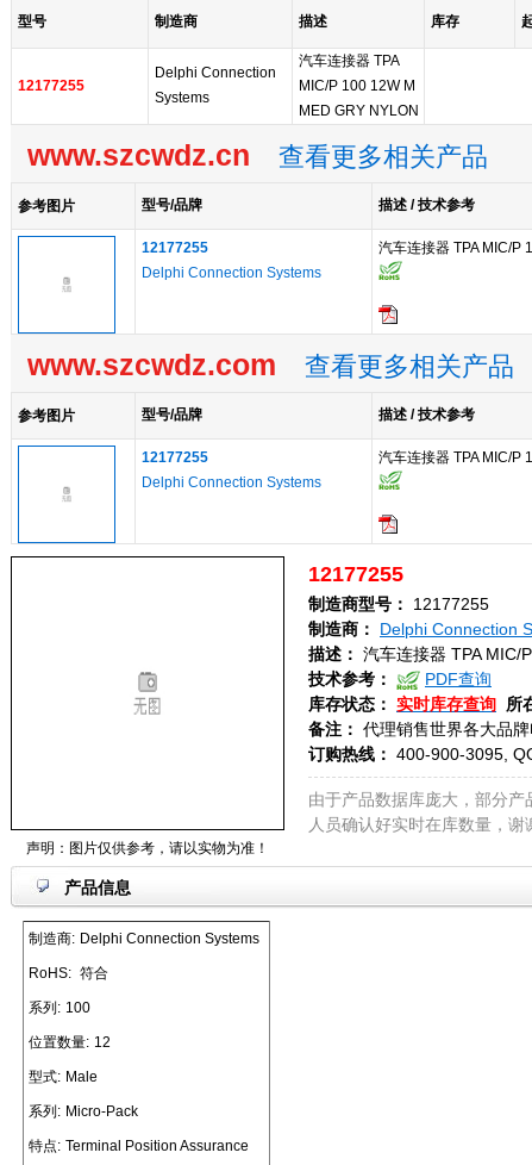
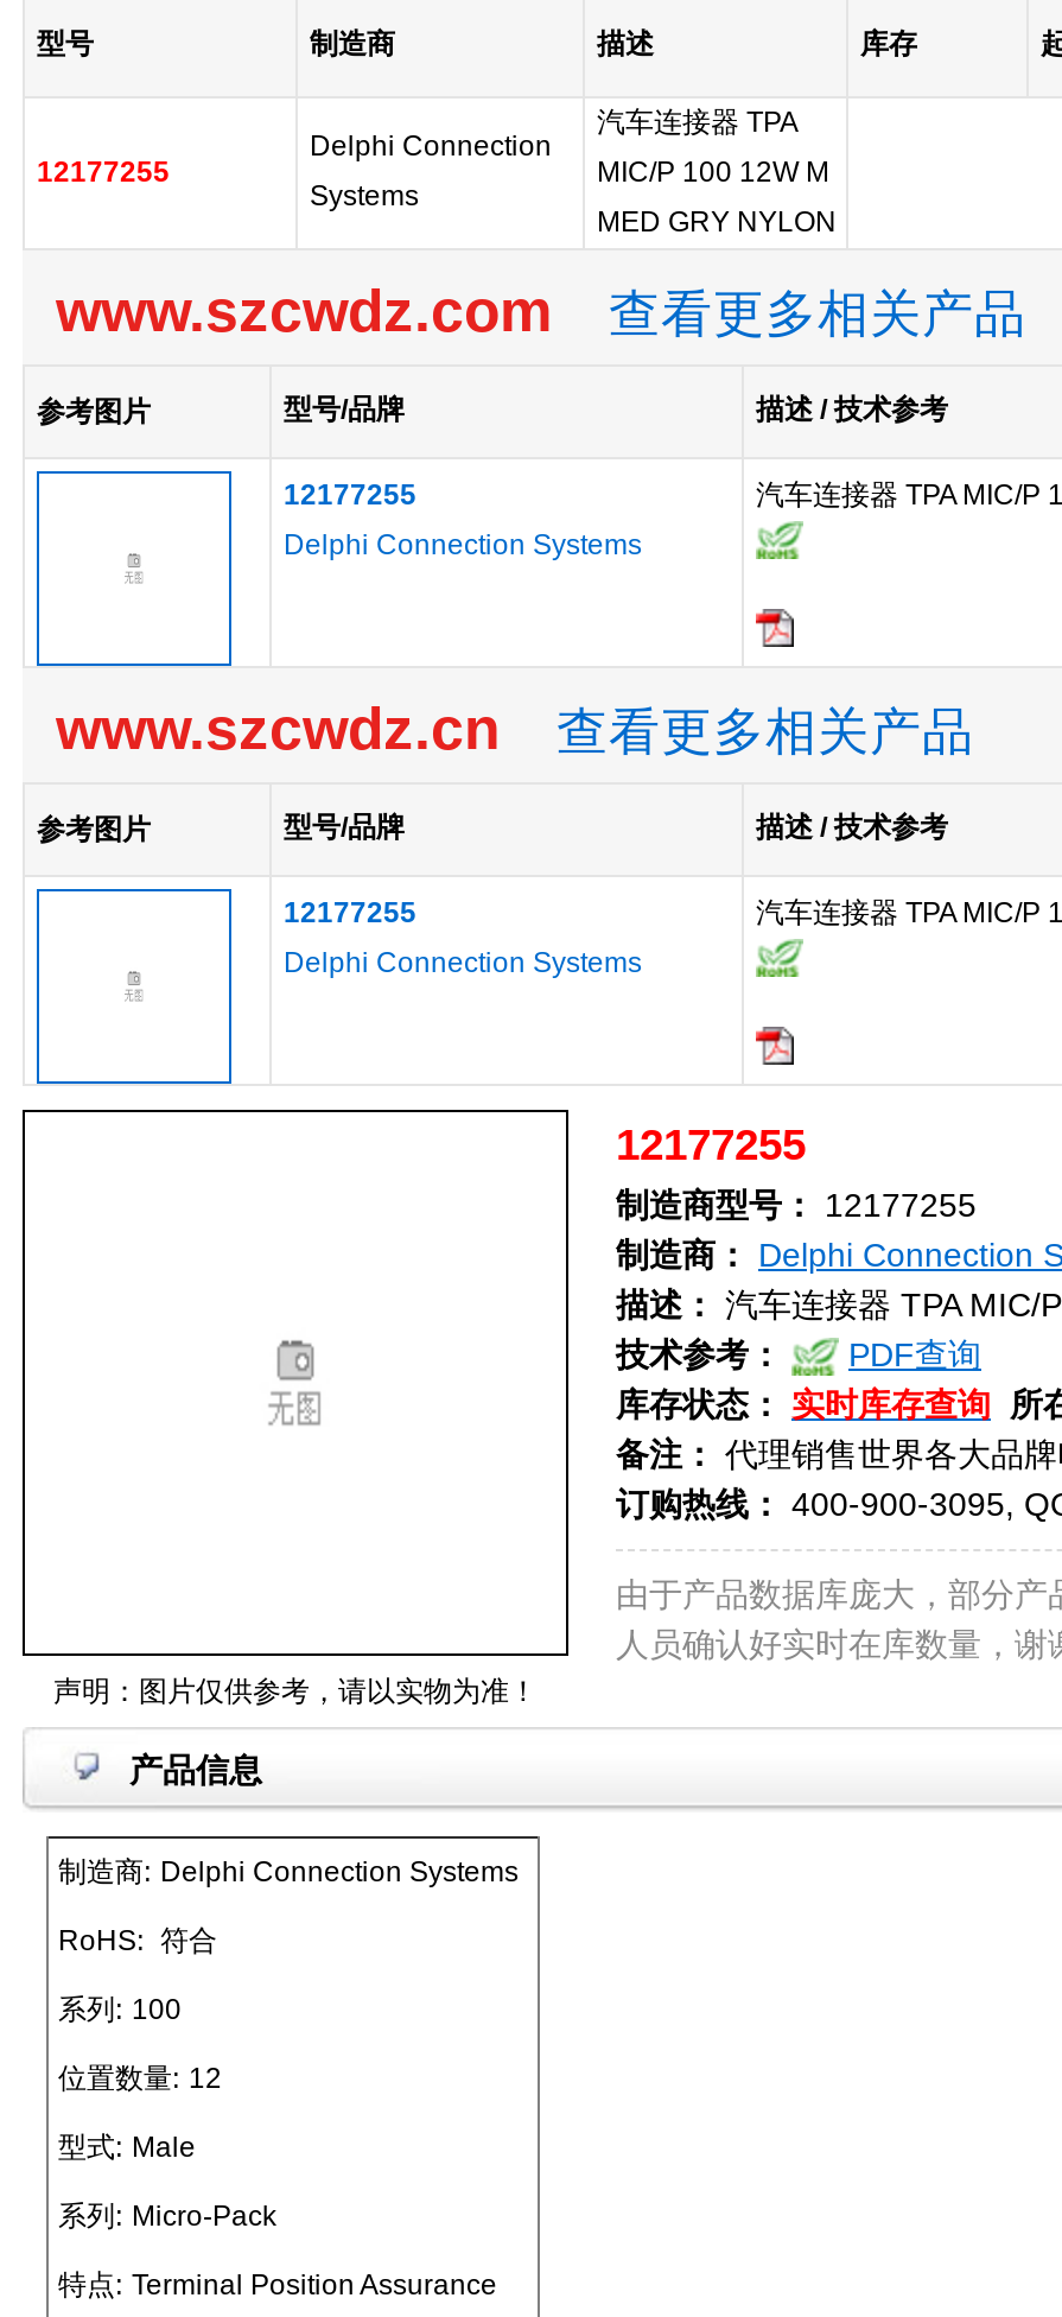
moved [11,138,250,172] -> [23,694,500,761]: www.szcwdz.cn
moved [11,348,276,381] -> [23,277,552,343]: www.szcwdz.com

